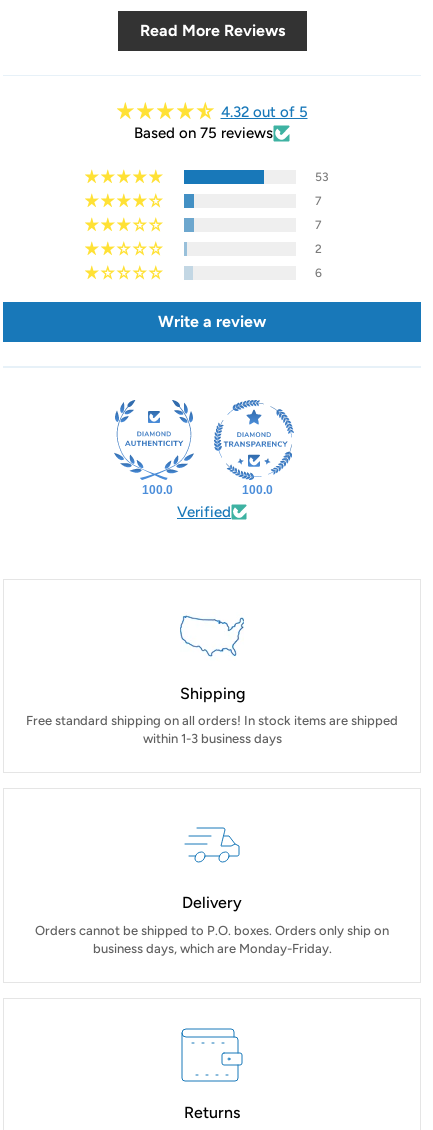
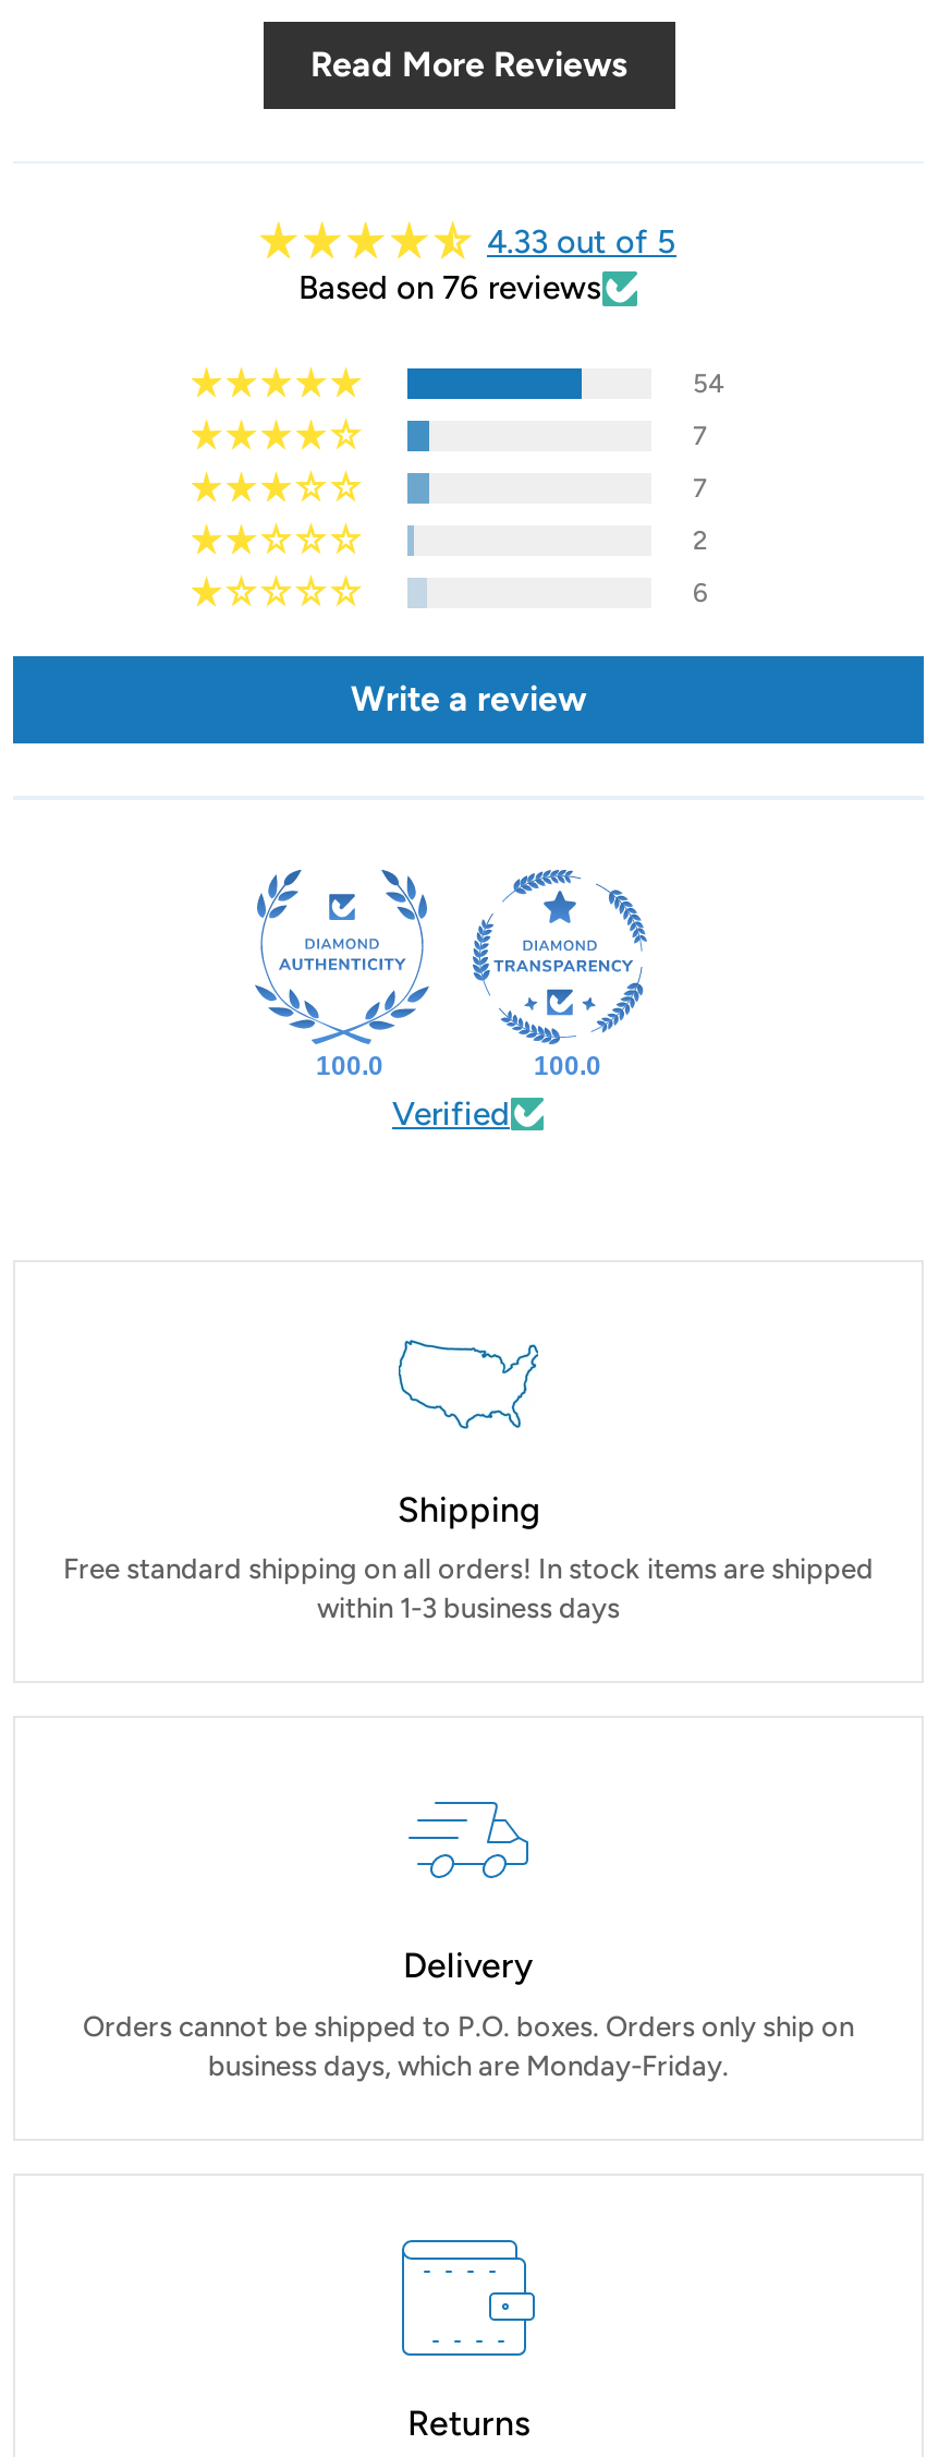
[220,103,307,121] 4.32 out of 5 -> [487,222,676,261] 4.33 out of 5
[134,124,273,142] Based on 75 reviews -> [298,267,601,307] Based on 76 reviews
[315,170,329,184] 53 -> [693,368,723,398] 54

